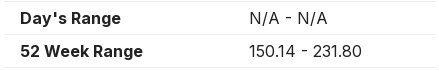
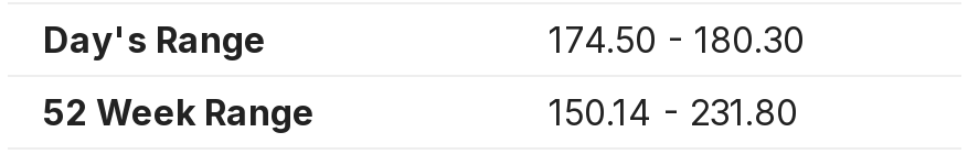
[249,8,328,28] N/A - N/A -> [549,18,805,62] 174.50 - 180.30

